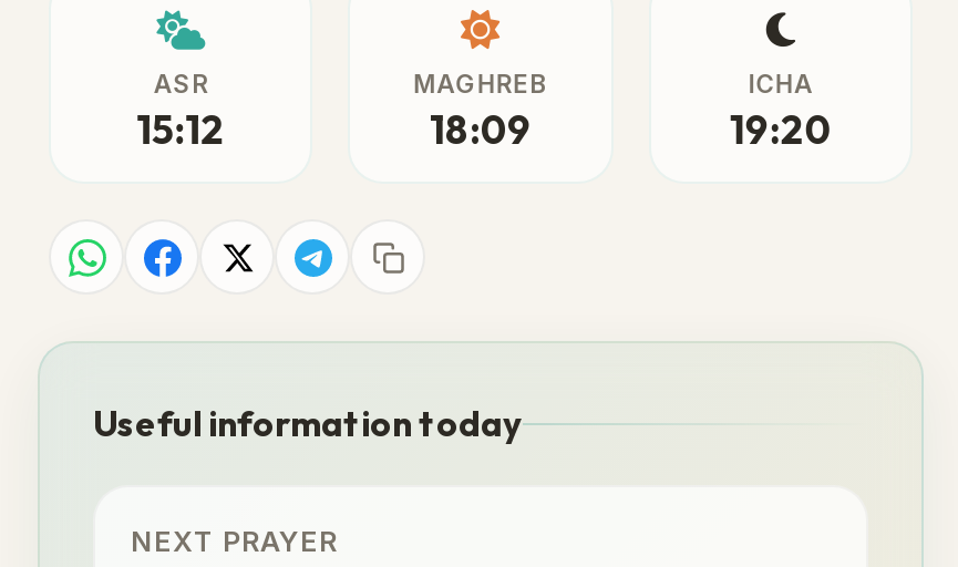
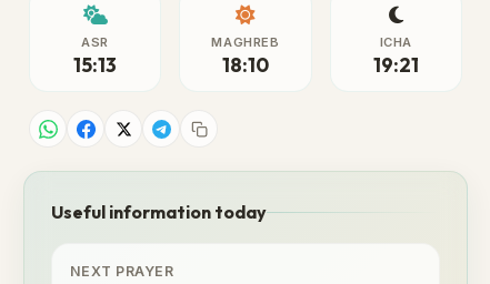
[137,103,225,154] 15:12 -> [74,52,117,77] 15:13
[430,103,532,154] 18:09 -> [222,52,269,77] 18:10
[729,103,831,154] 19:20 -> [373,52,419,77] 19:21

